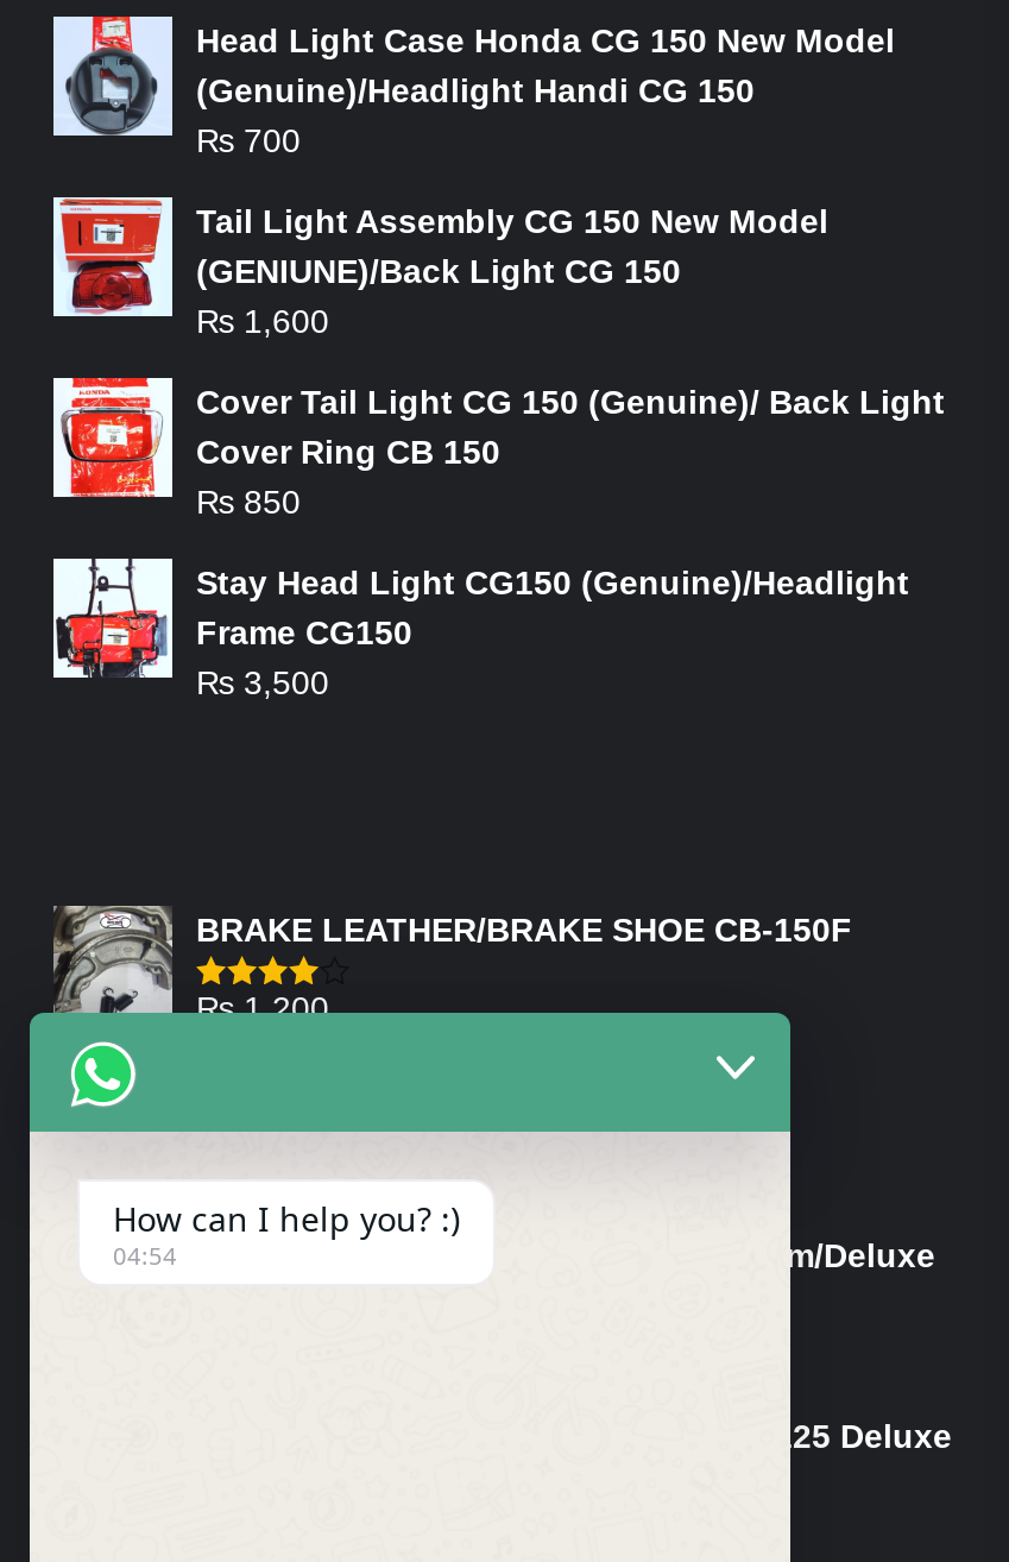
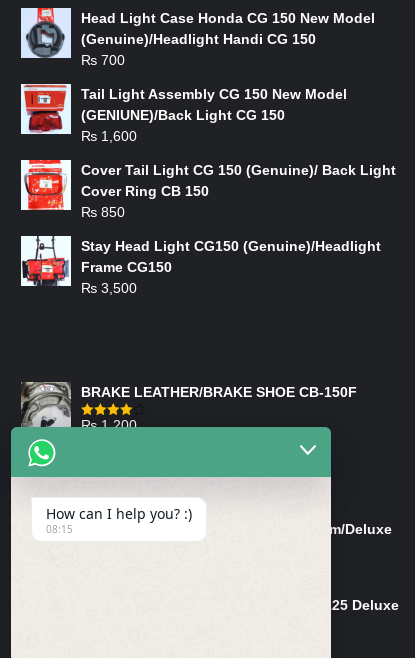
[113,1239,177,1272] 04:54 -> [46,522,73,536] 08:15

